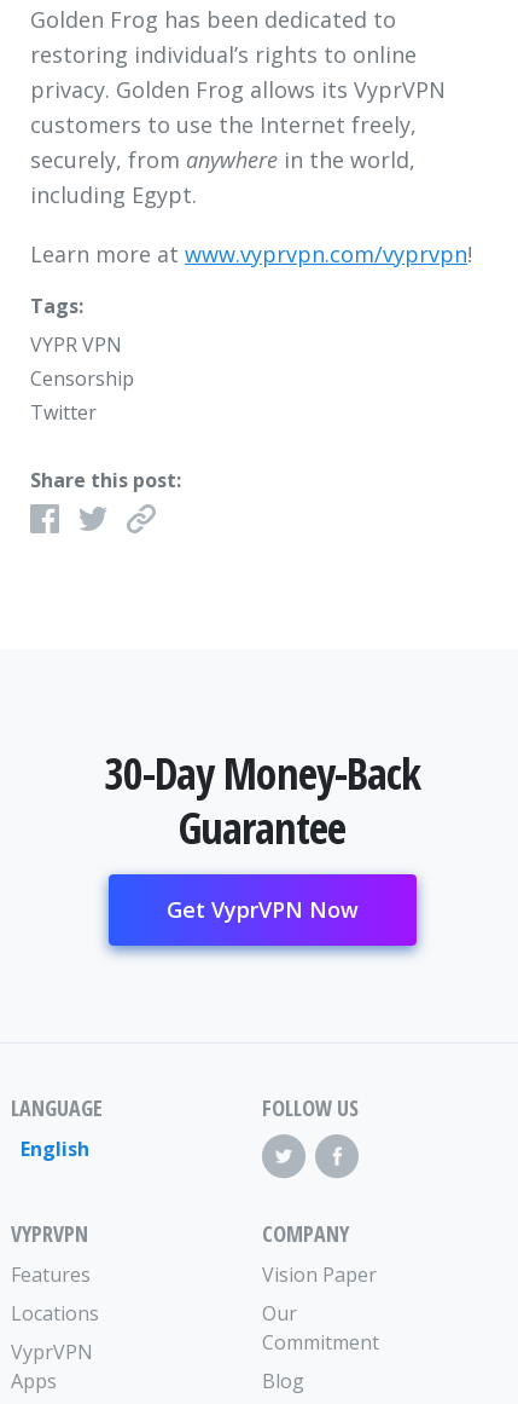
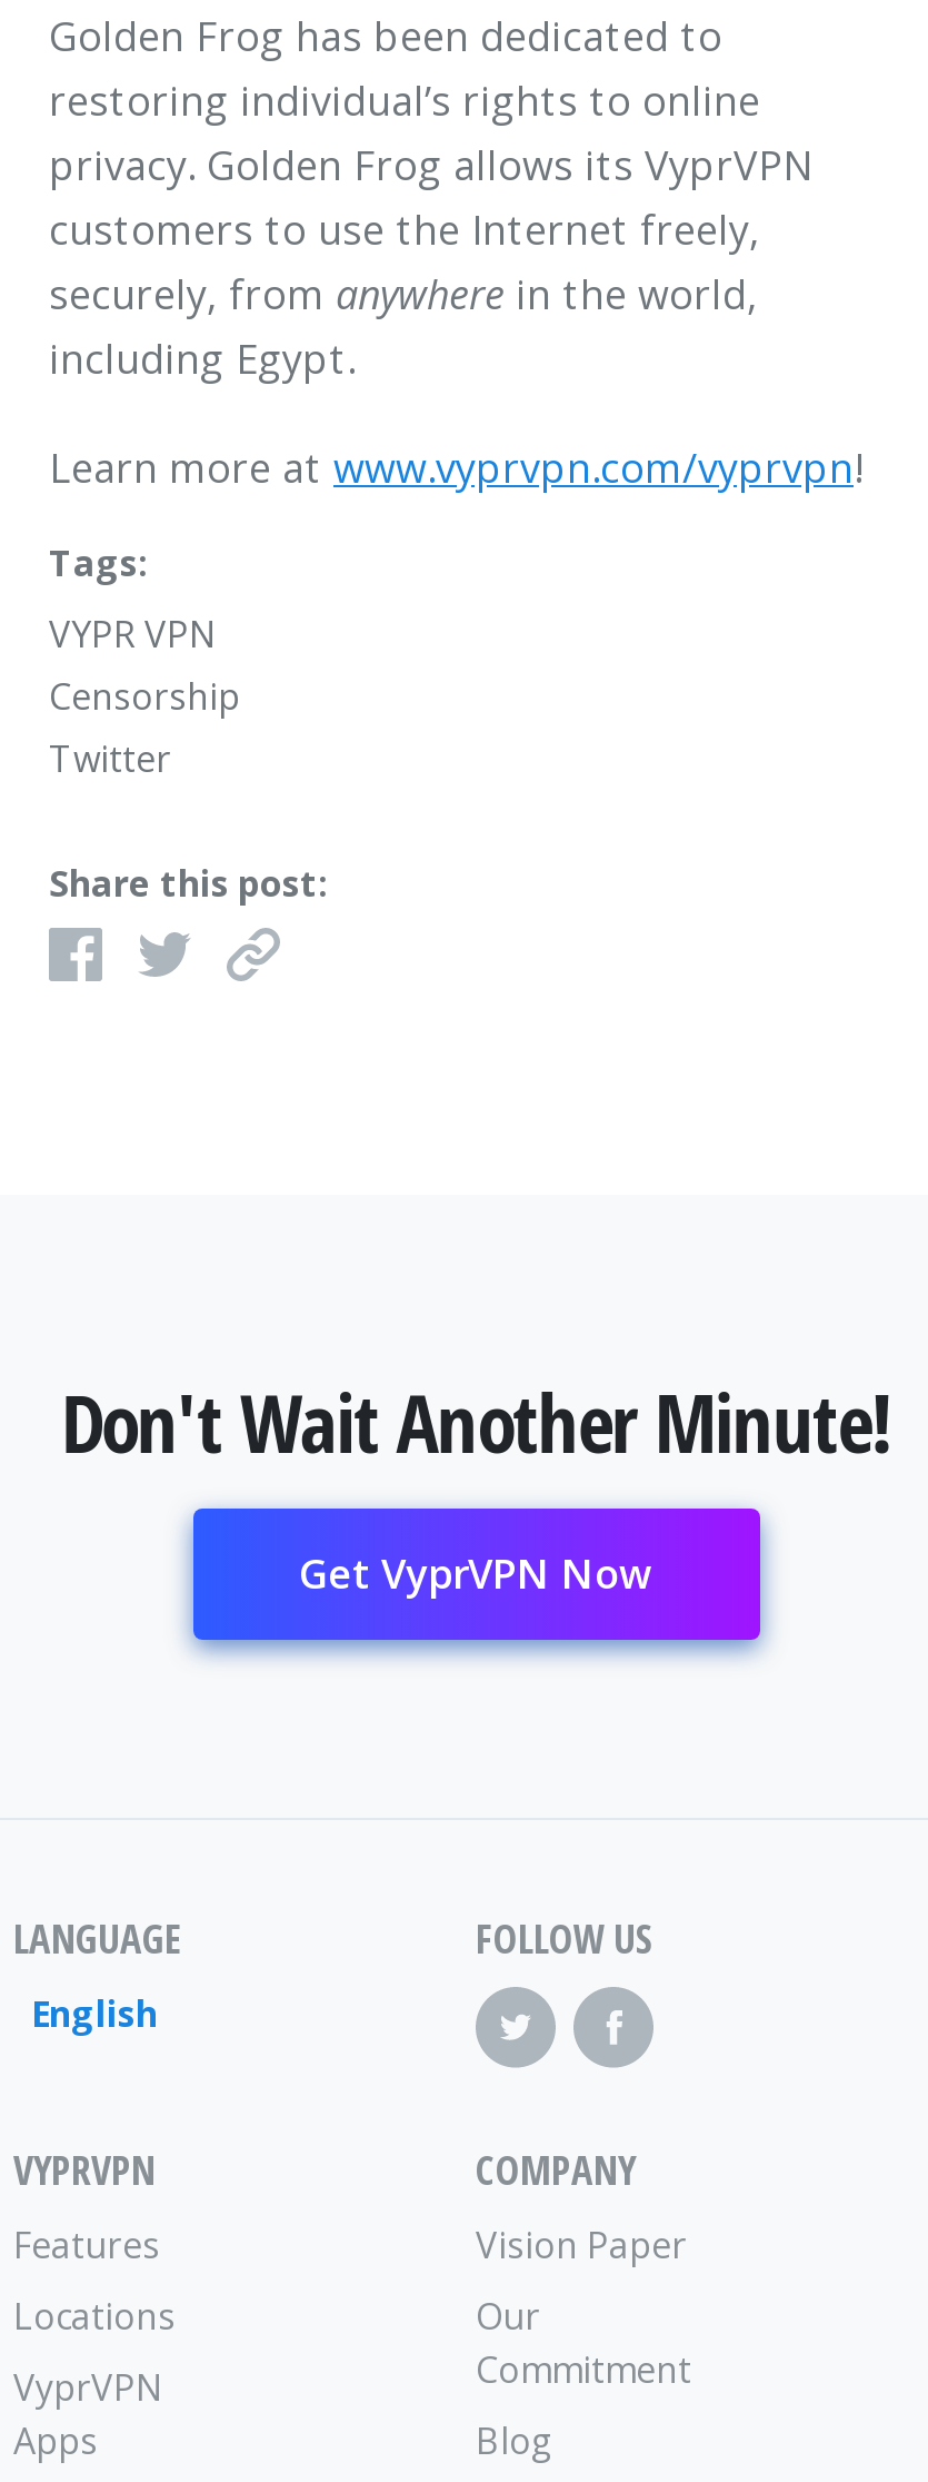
[103,743,421,857] 30-Day Money-Back | Guarantee -> [60,1367,891,1476] Don't Wait Another Minute!

